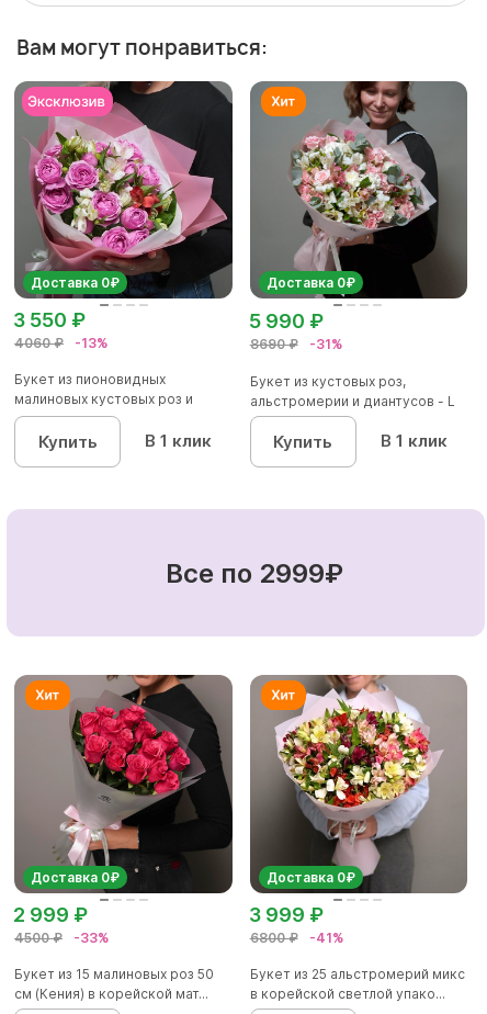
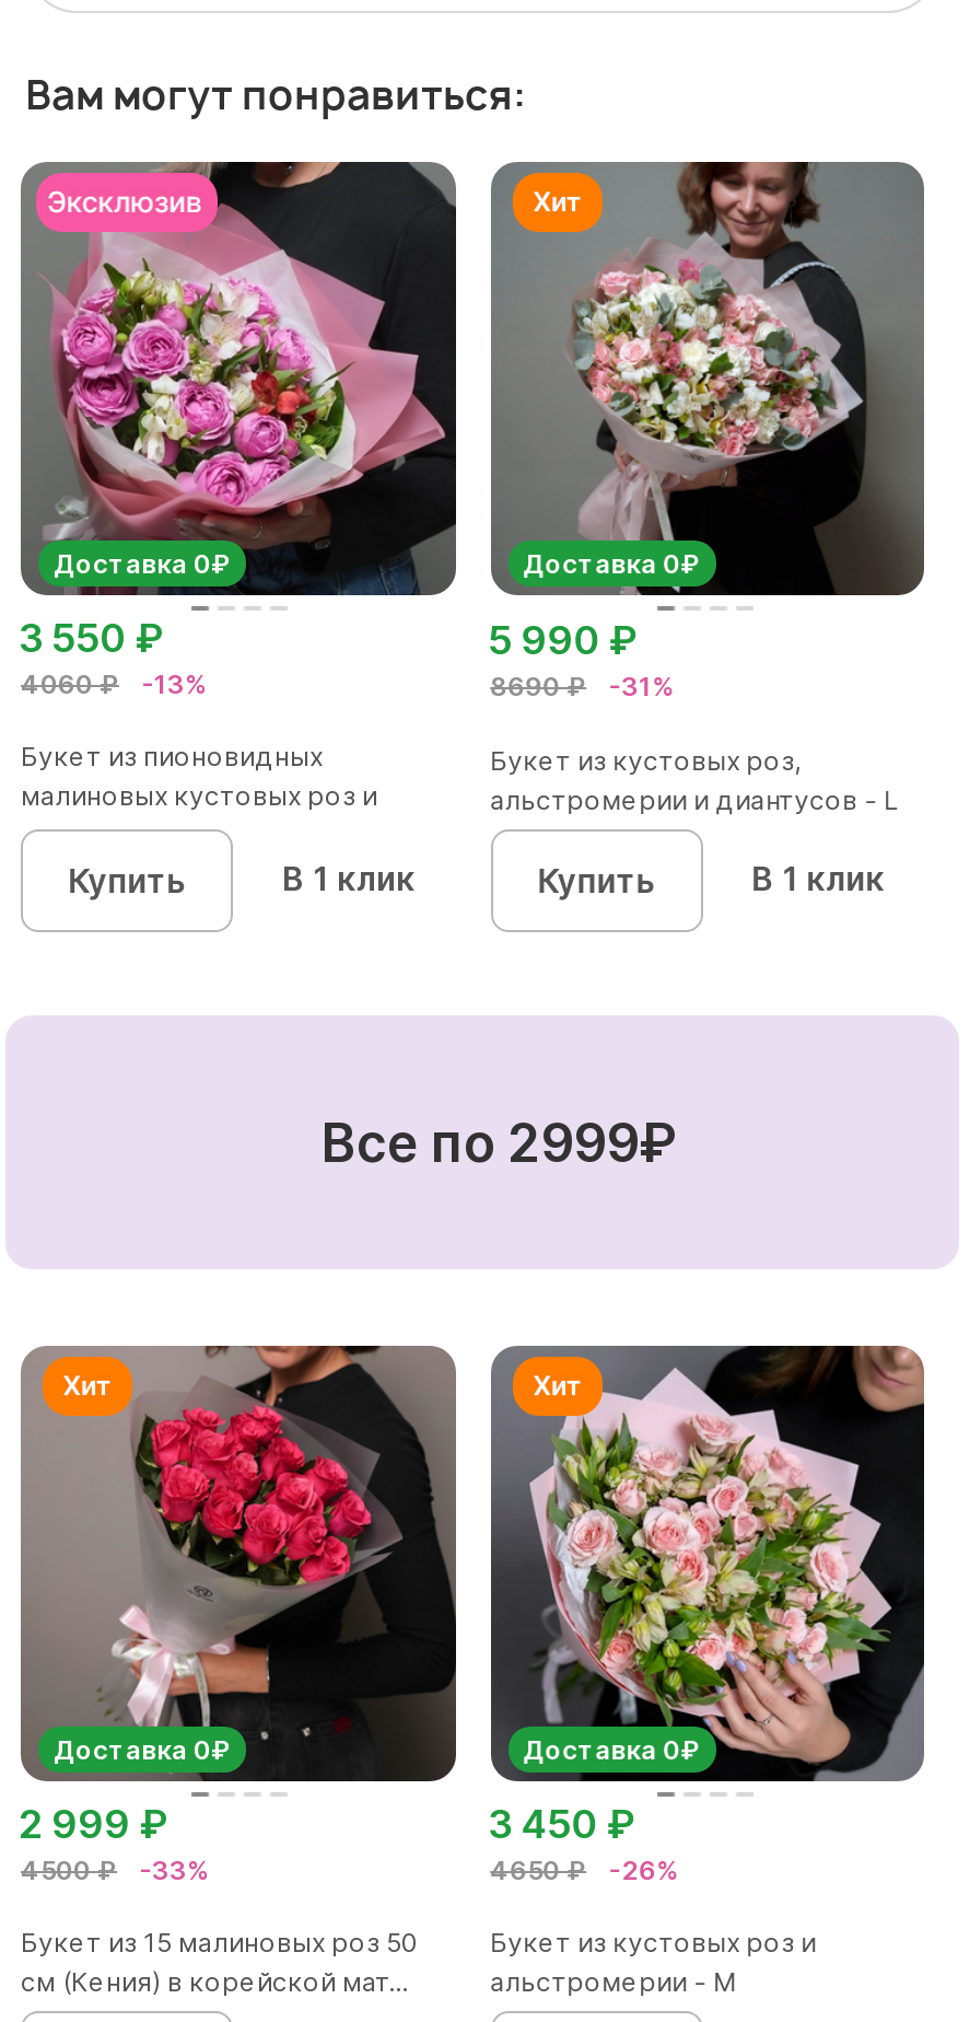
[244,674,467,926] [image] | 3 999 ₽ -> [479,1344,924,1847] [image] | 3 450 ₽
[250,929,344,946] 6800 ₽ | -41% -> [490,1853,680,1886] 4650 ₽ | -26%
[250,966,465,1002] Букет из 25 альстромерий микс | в корейской светлой упако... -> [490,1926,816,1998] Букет из кустовых роз и | альстромерии - М

